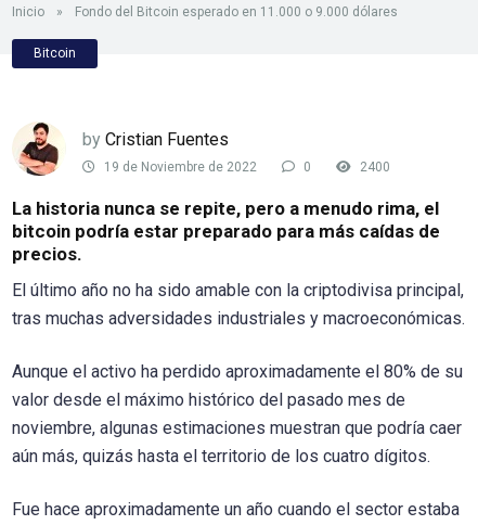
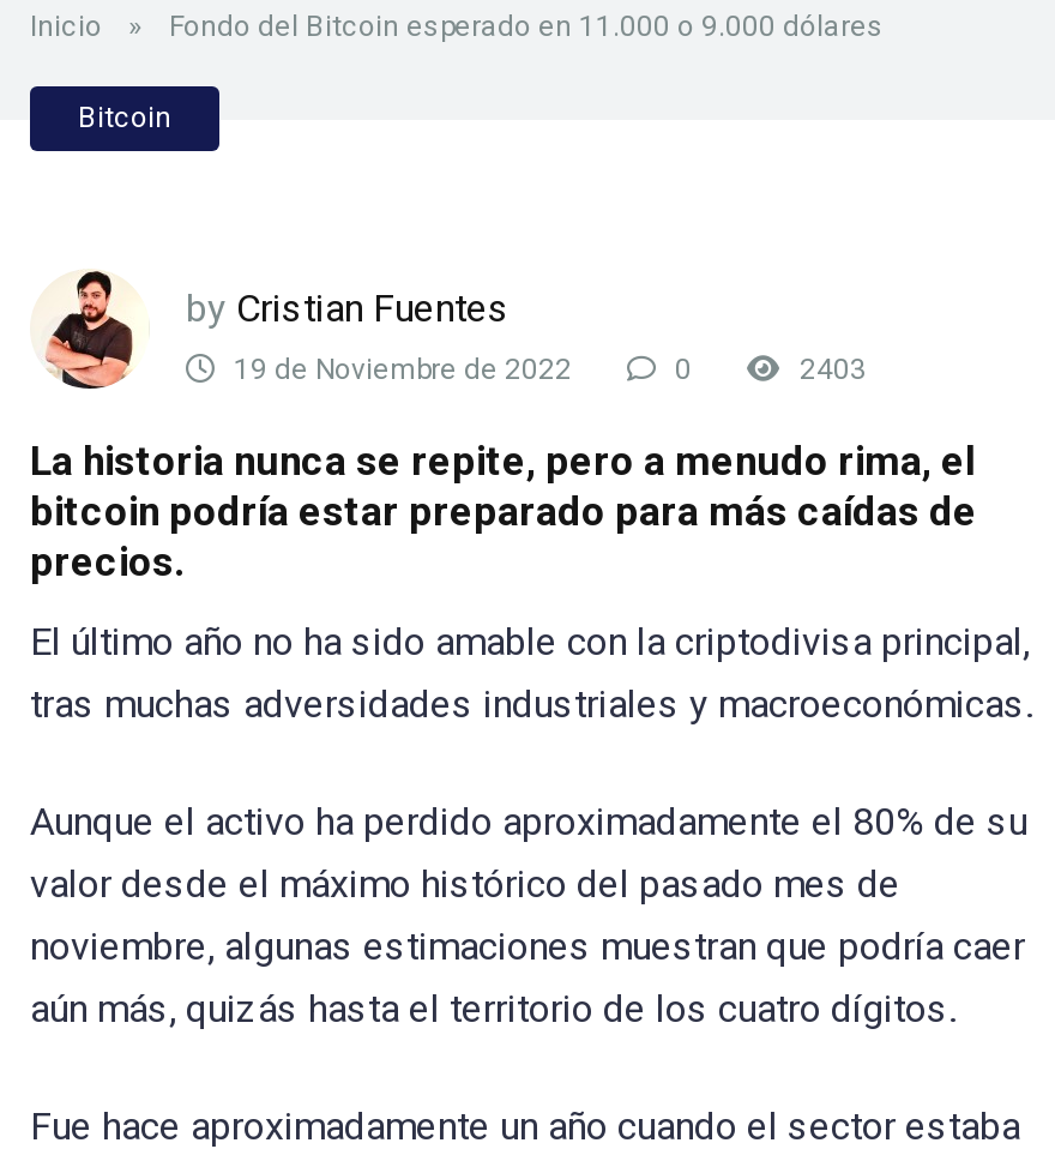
[357,160,390,175] 2400 -> [792,353,867,387] 2403

